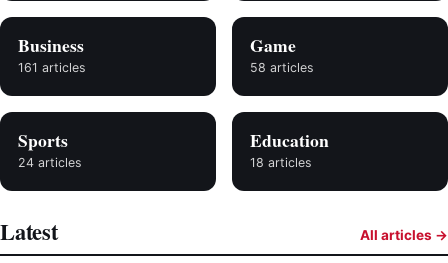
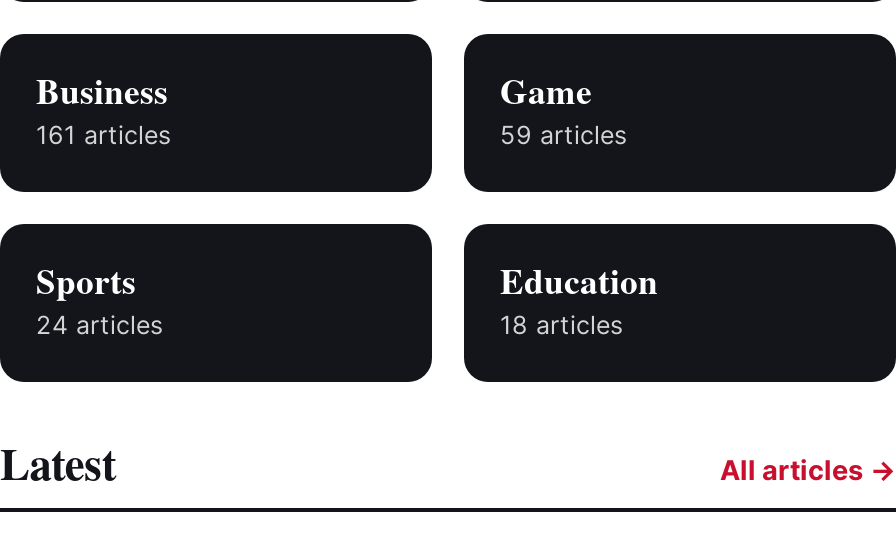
[250,60,314,75] 58 articles -> [500,119,628,149] 59 articles

